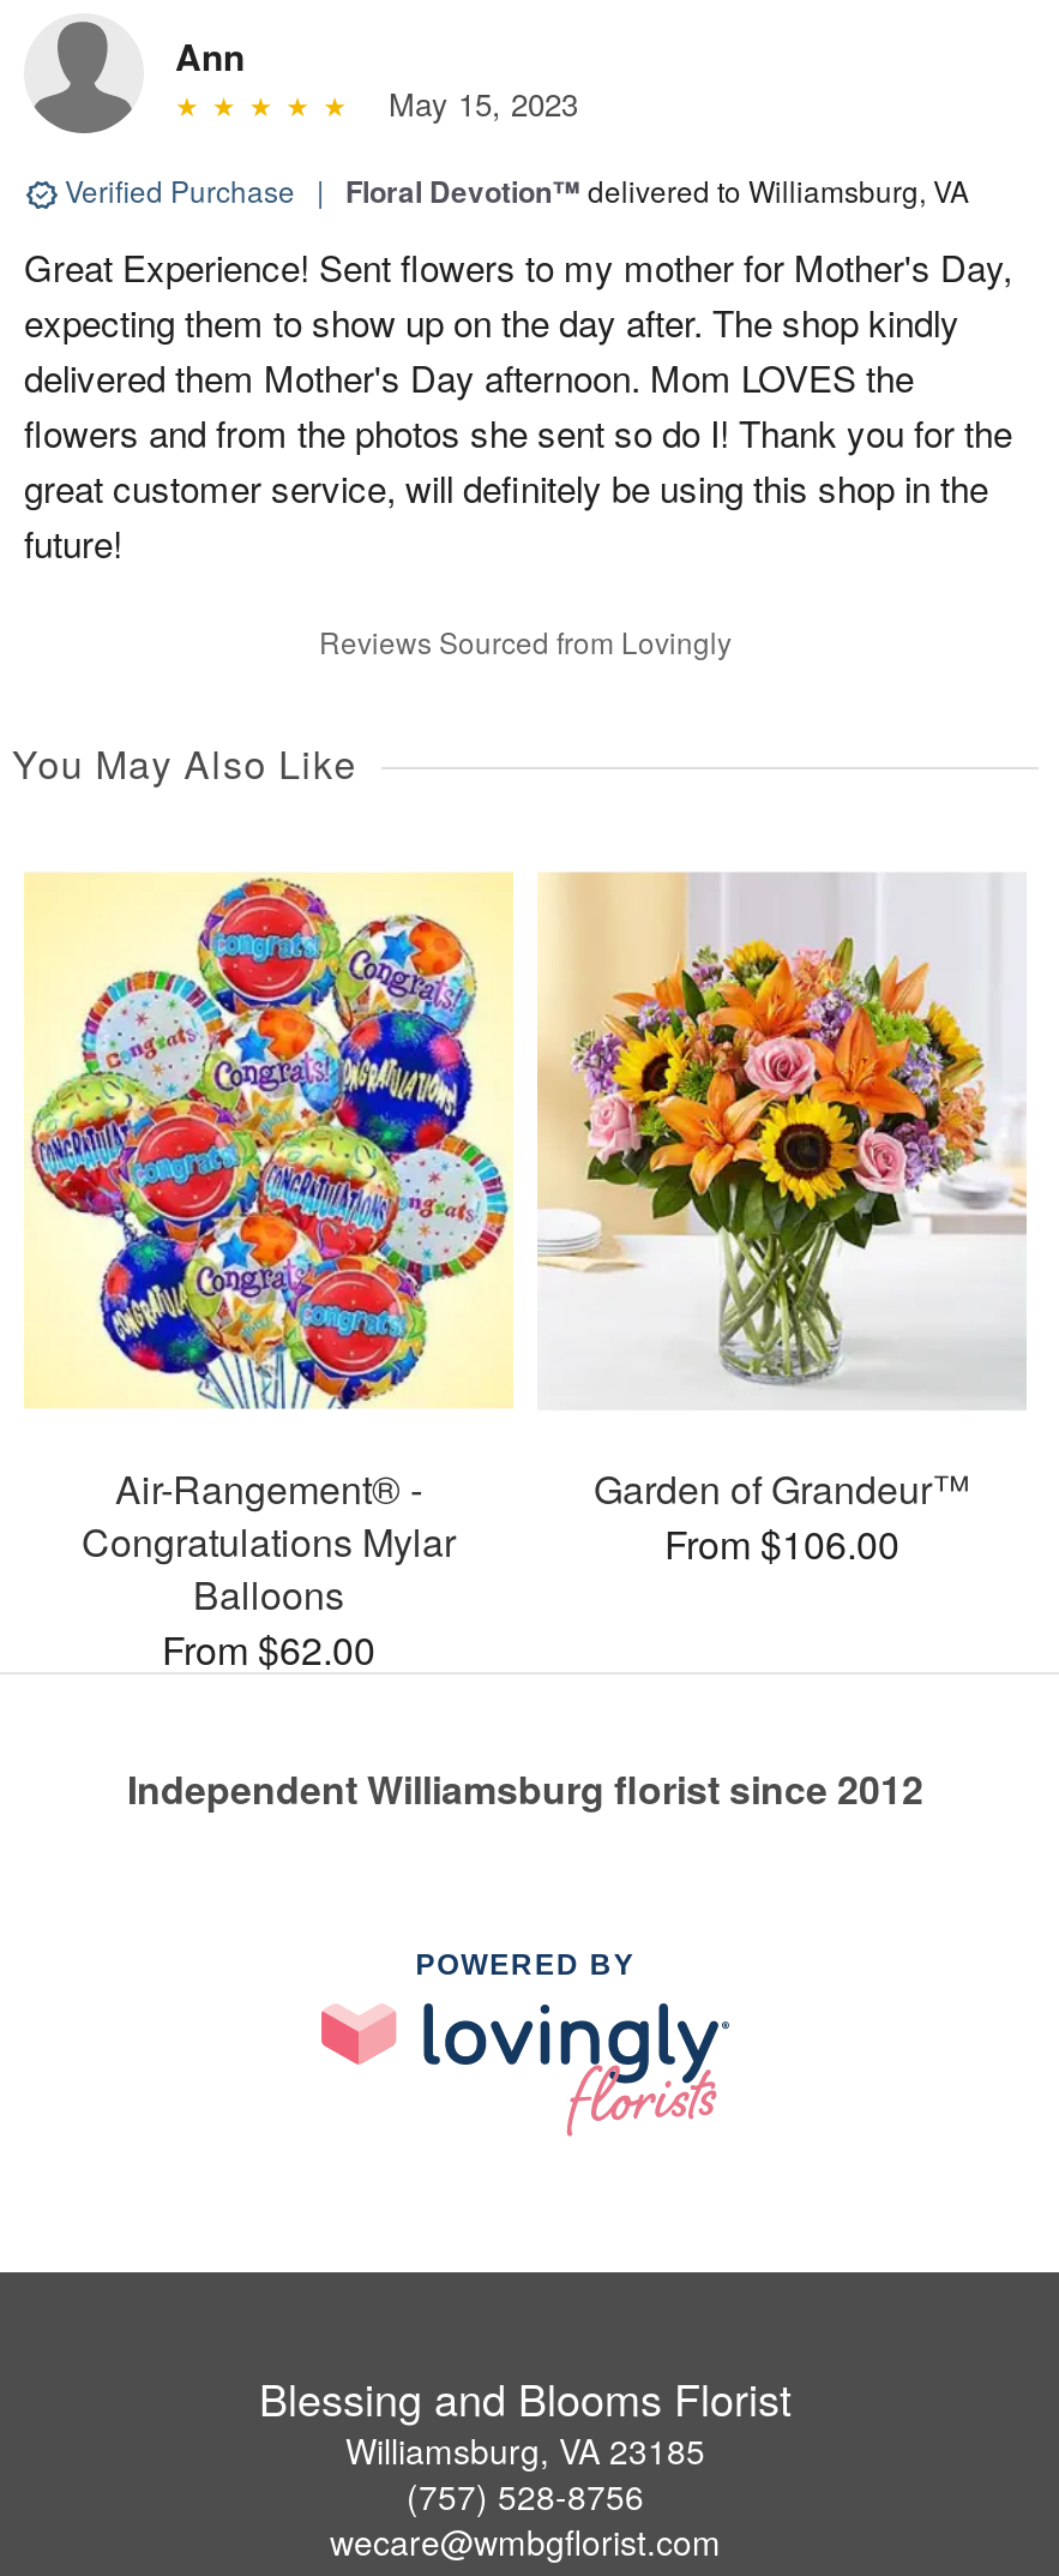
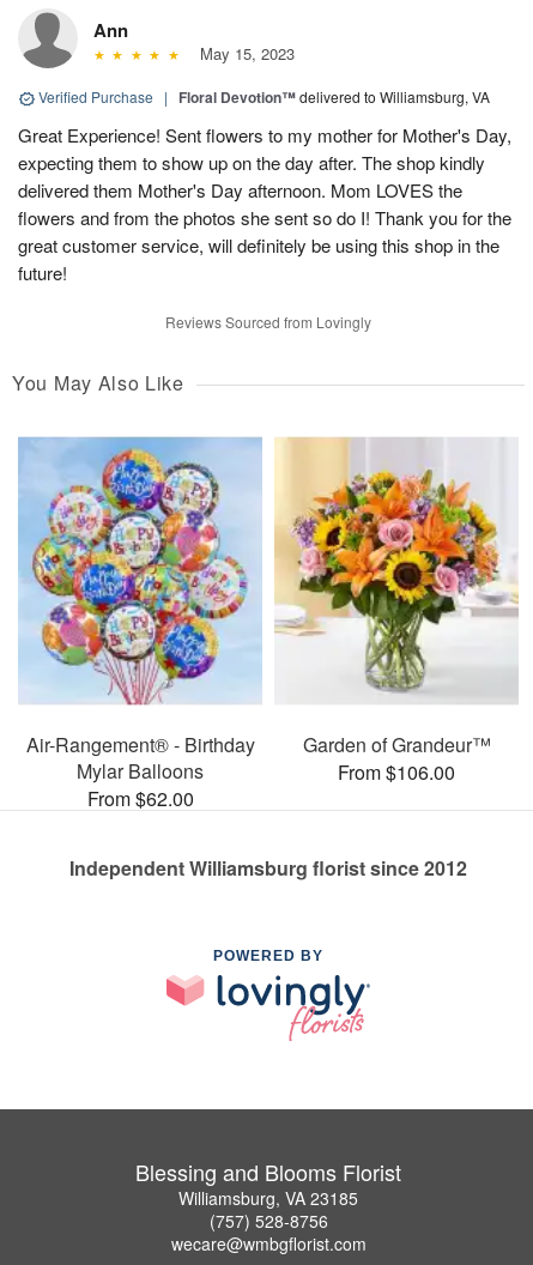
[24,873,513,1621] [image] | Air-Rangement® - | Congratulations Mylar | Balloons -> [17,436,262,785] [image] | Air-Rangement® - Birthday | Mylar Balloons

